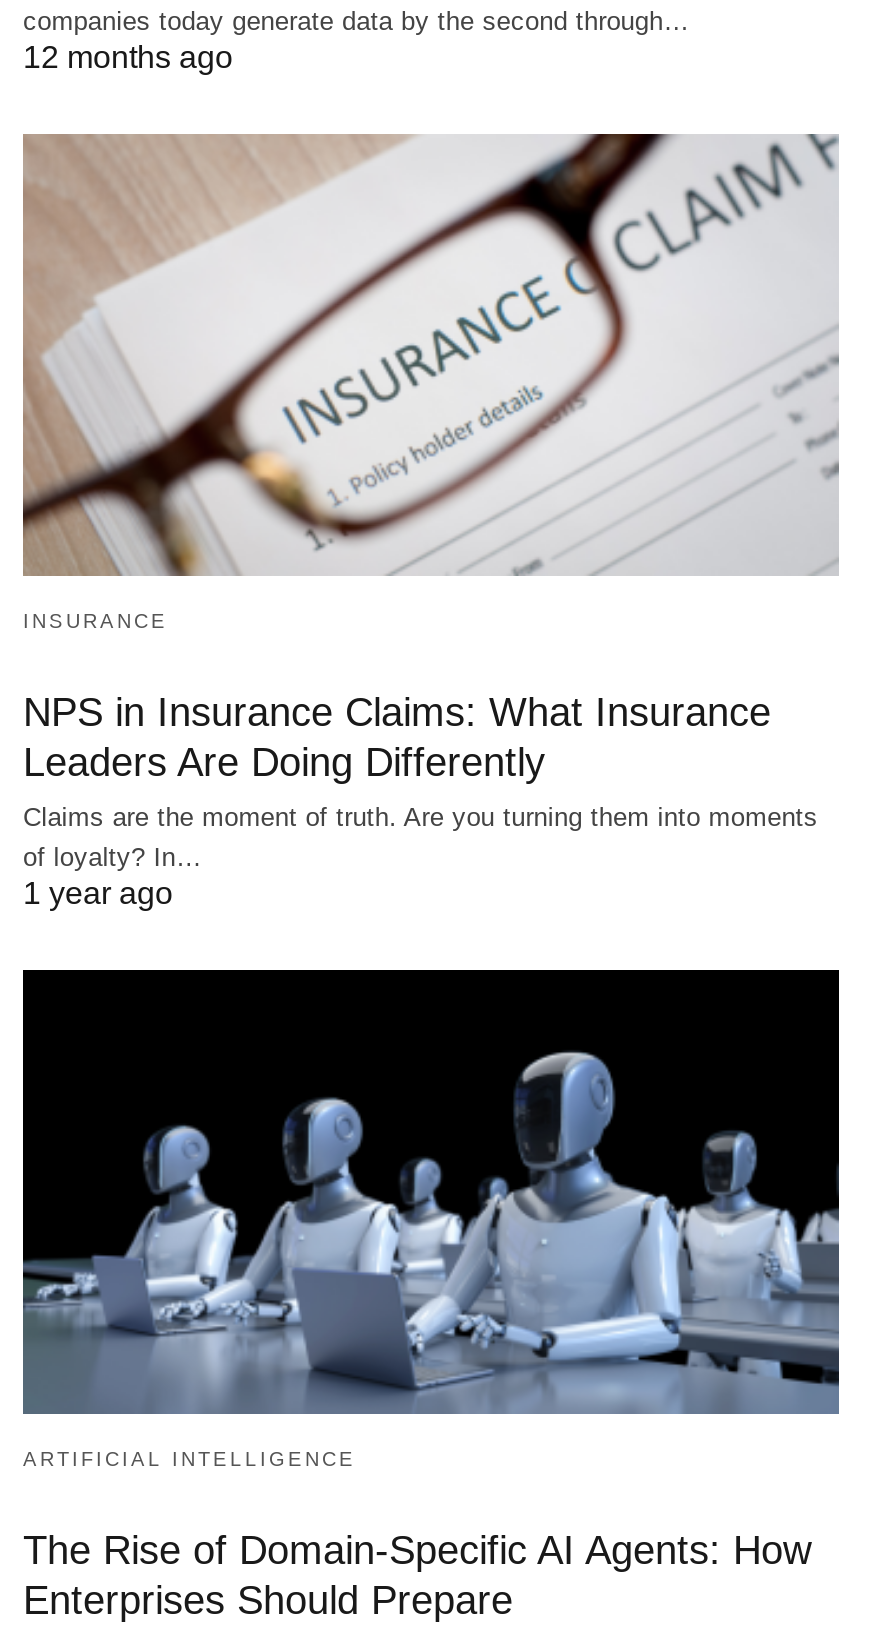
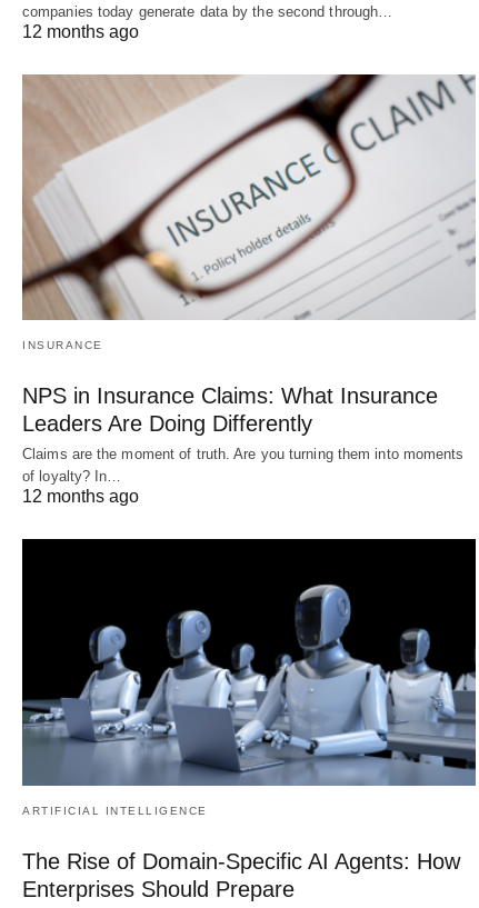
[23,877,173,911] 1 year ago -> [22,487,139,506] 12 months ago

